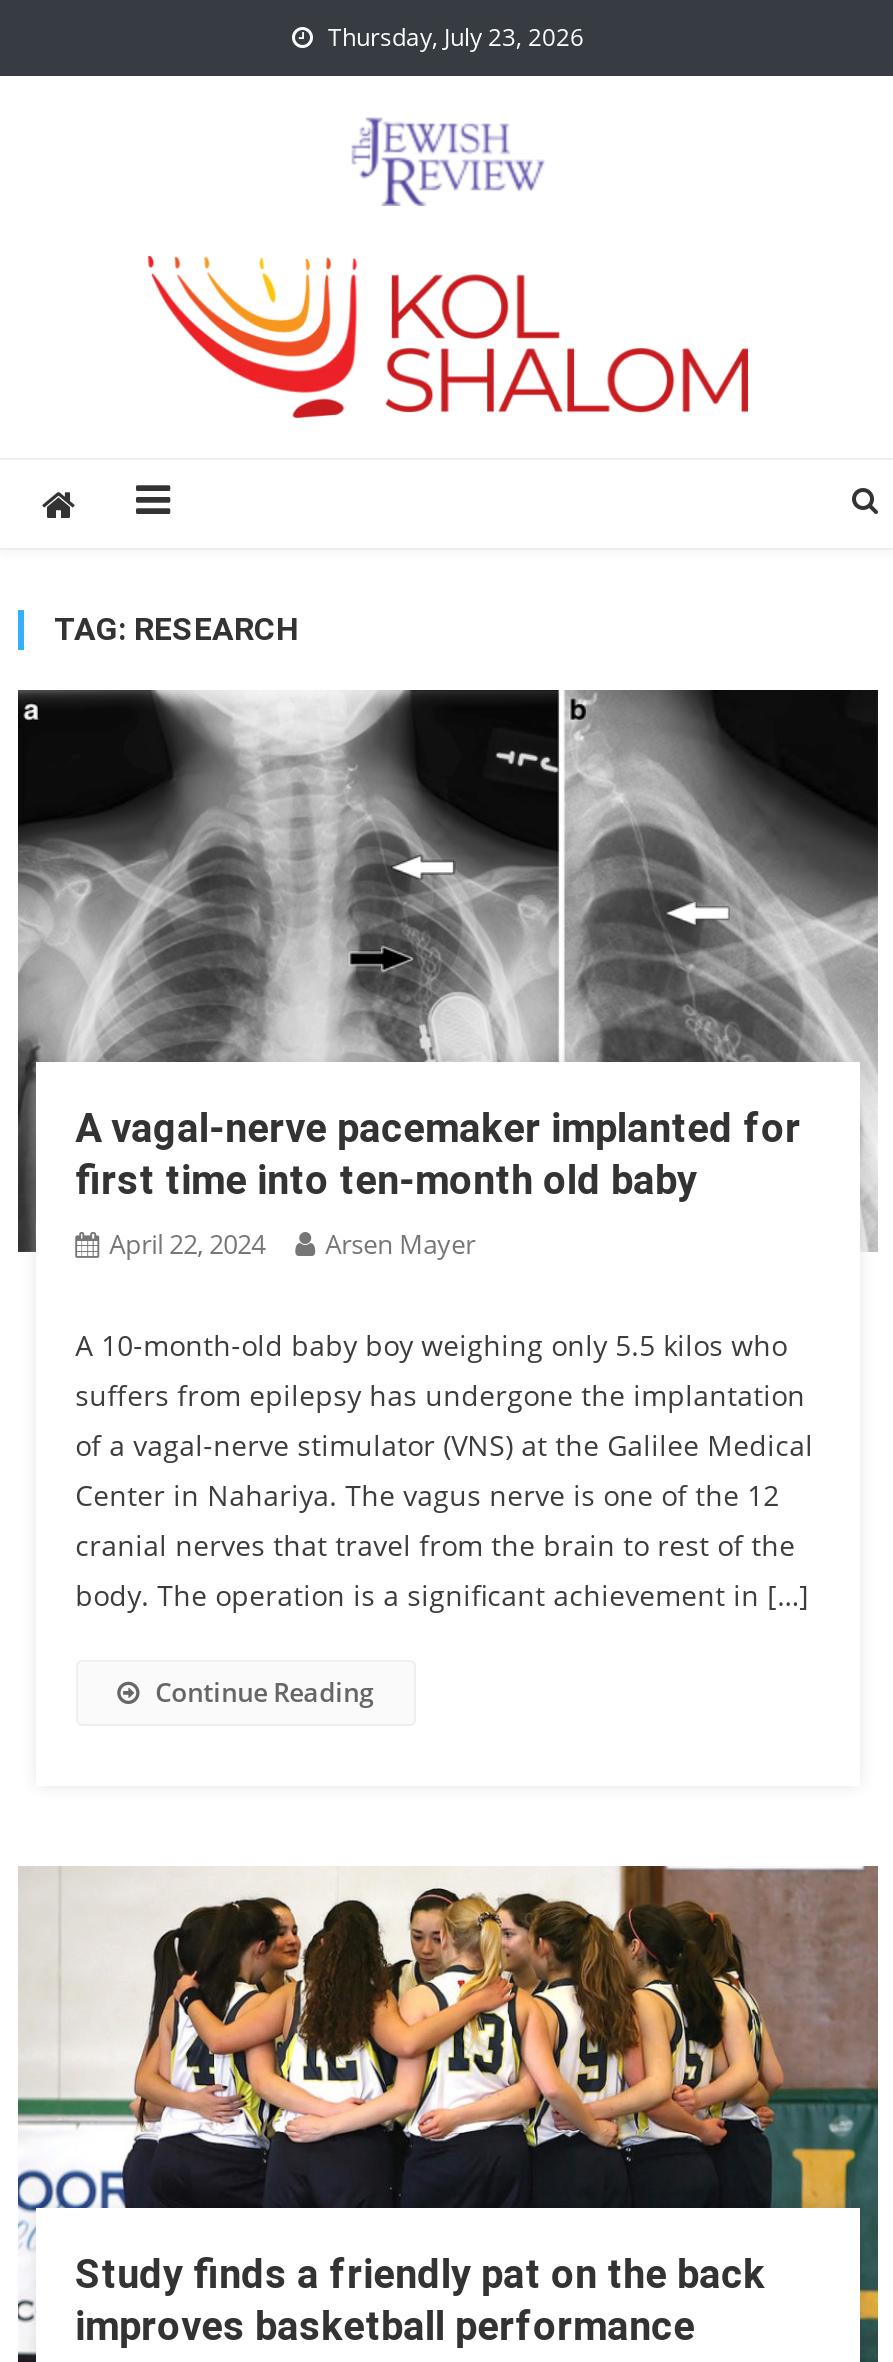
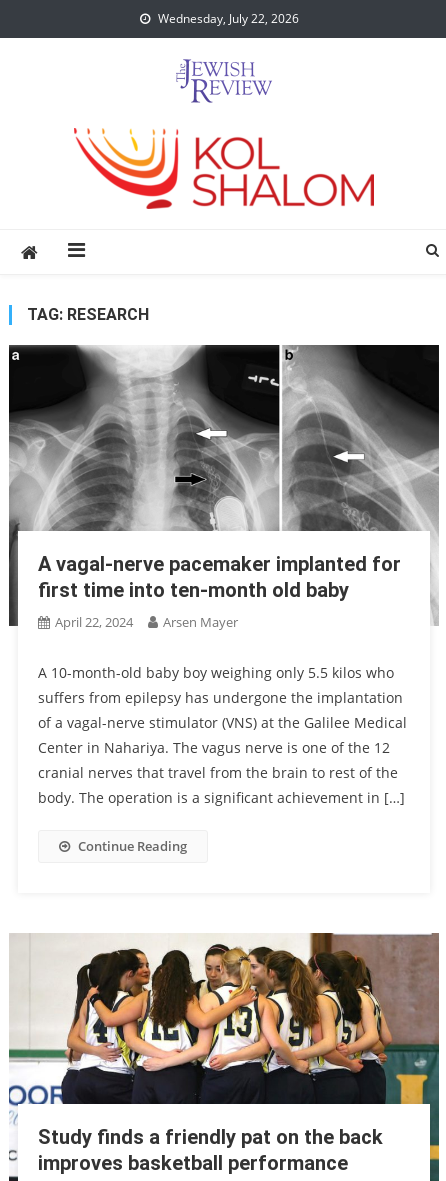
[328,20,584,54] Thursday, July 23, 2026 -> [157,10,298,27] Wednesday, July 22, 2026

